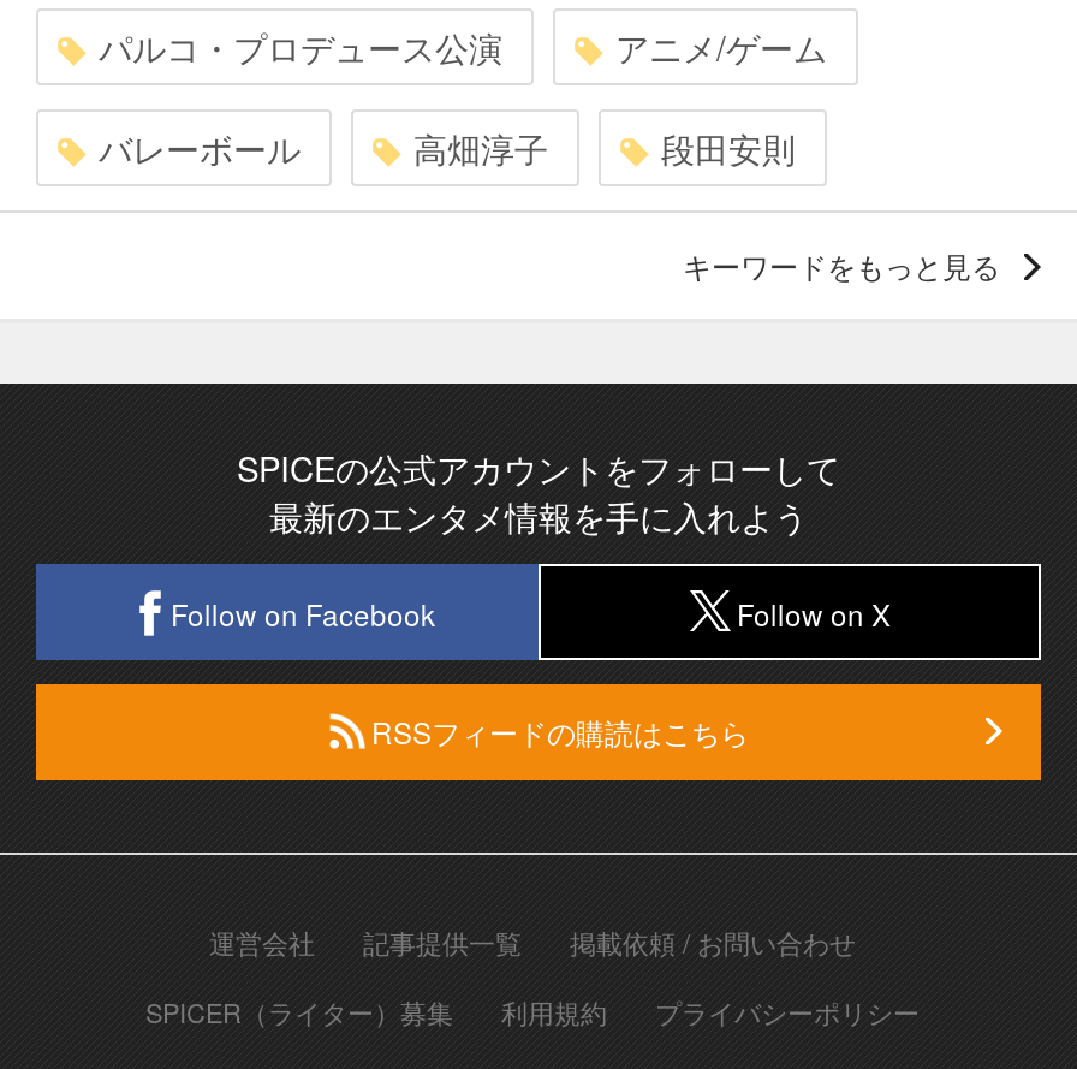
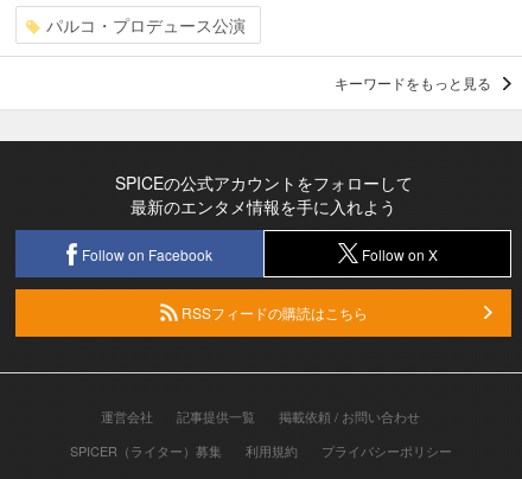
[99,22,827,171] アニメ/ゲーム | バレーボール | 高畑淳子 | 段田安則 -> none

